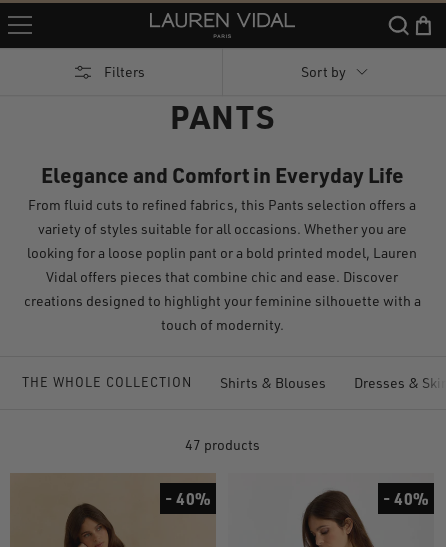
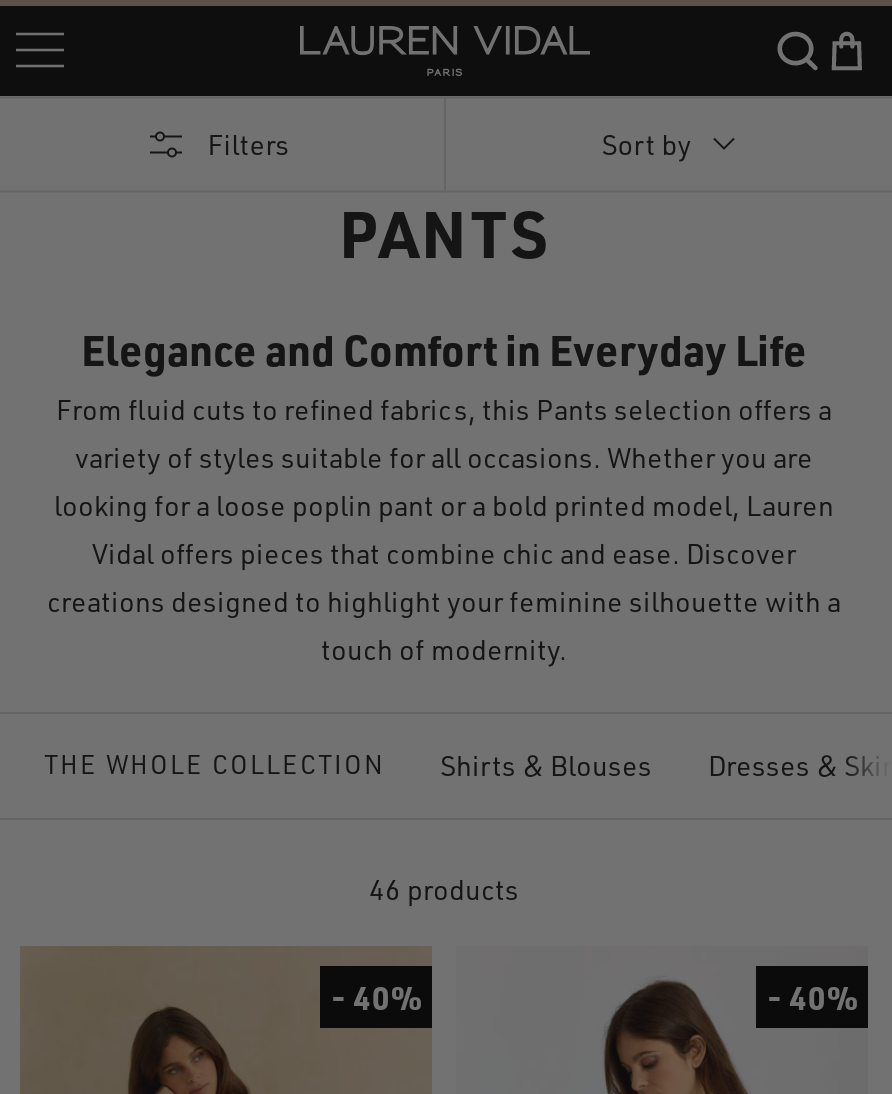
[184,436,259,453] 47 products -> [369,872,519,906] 46 products

